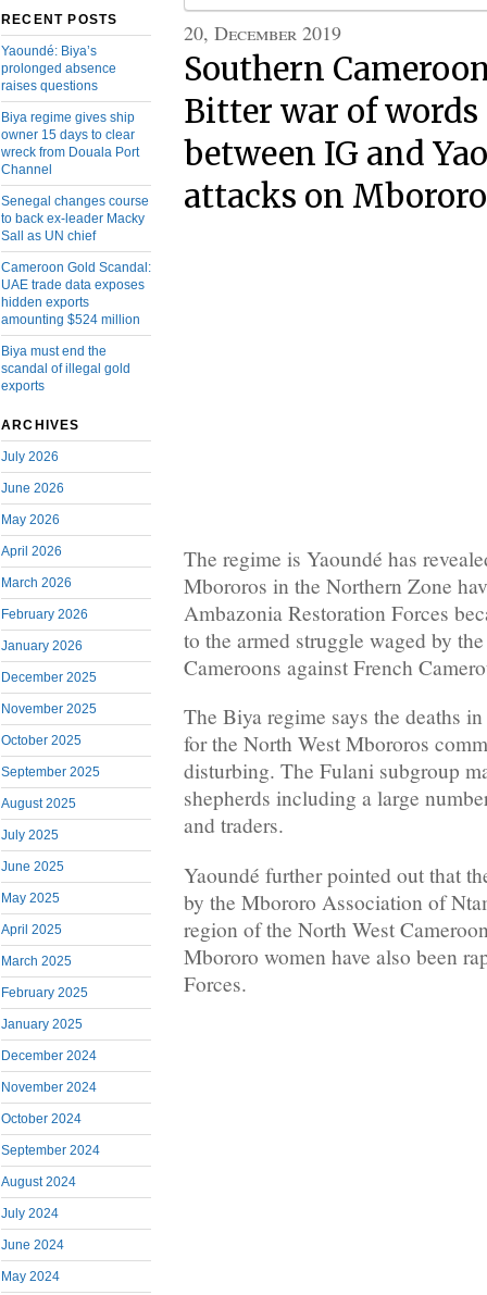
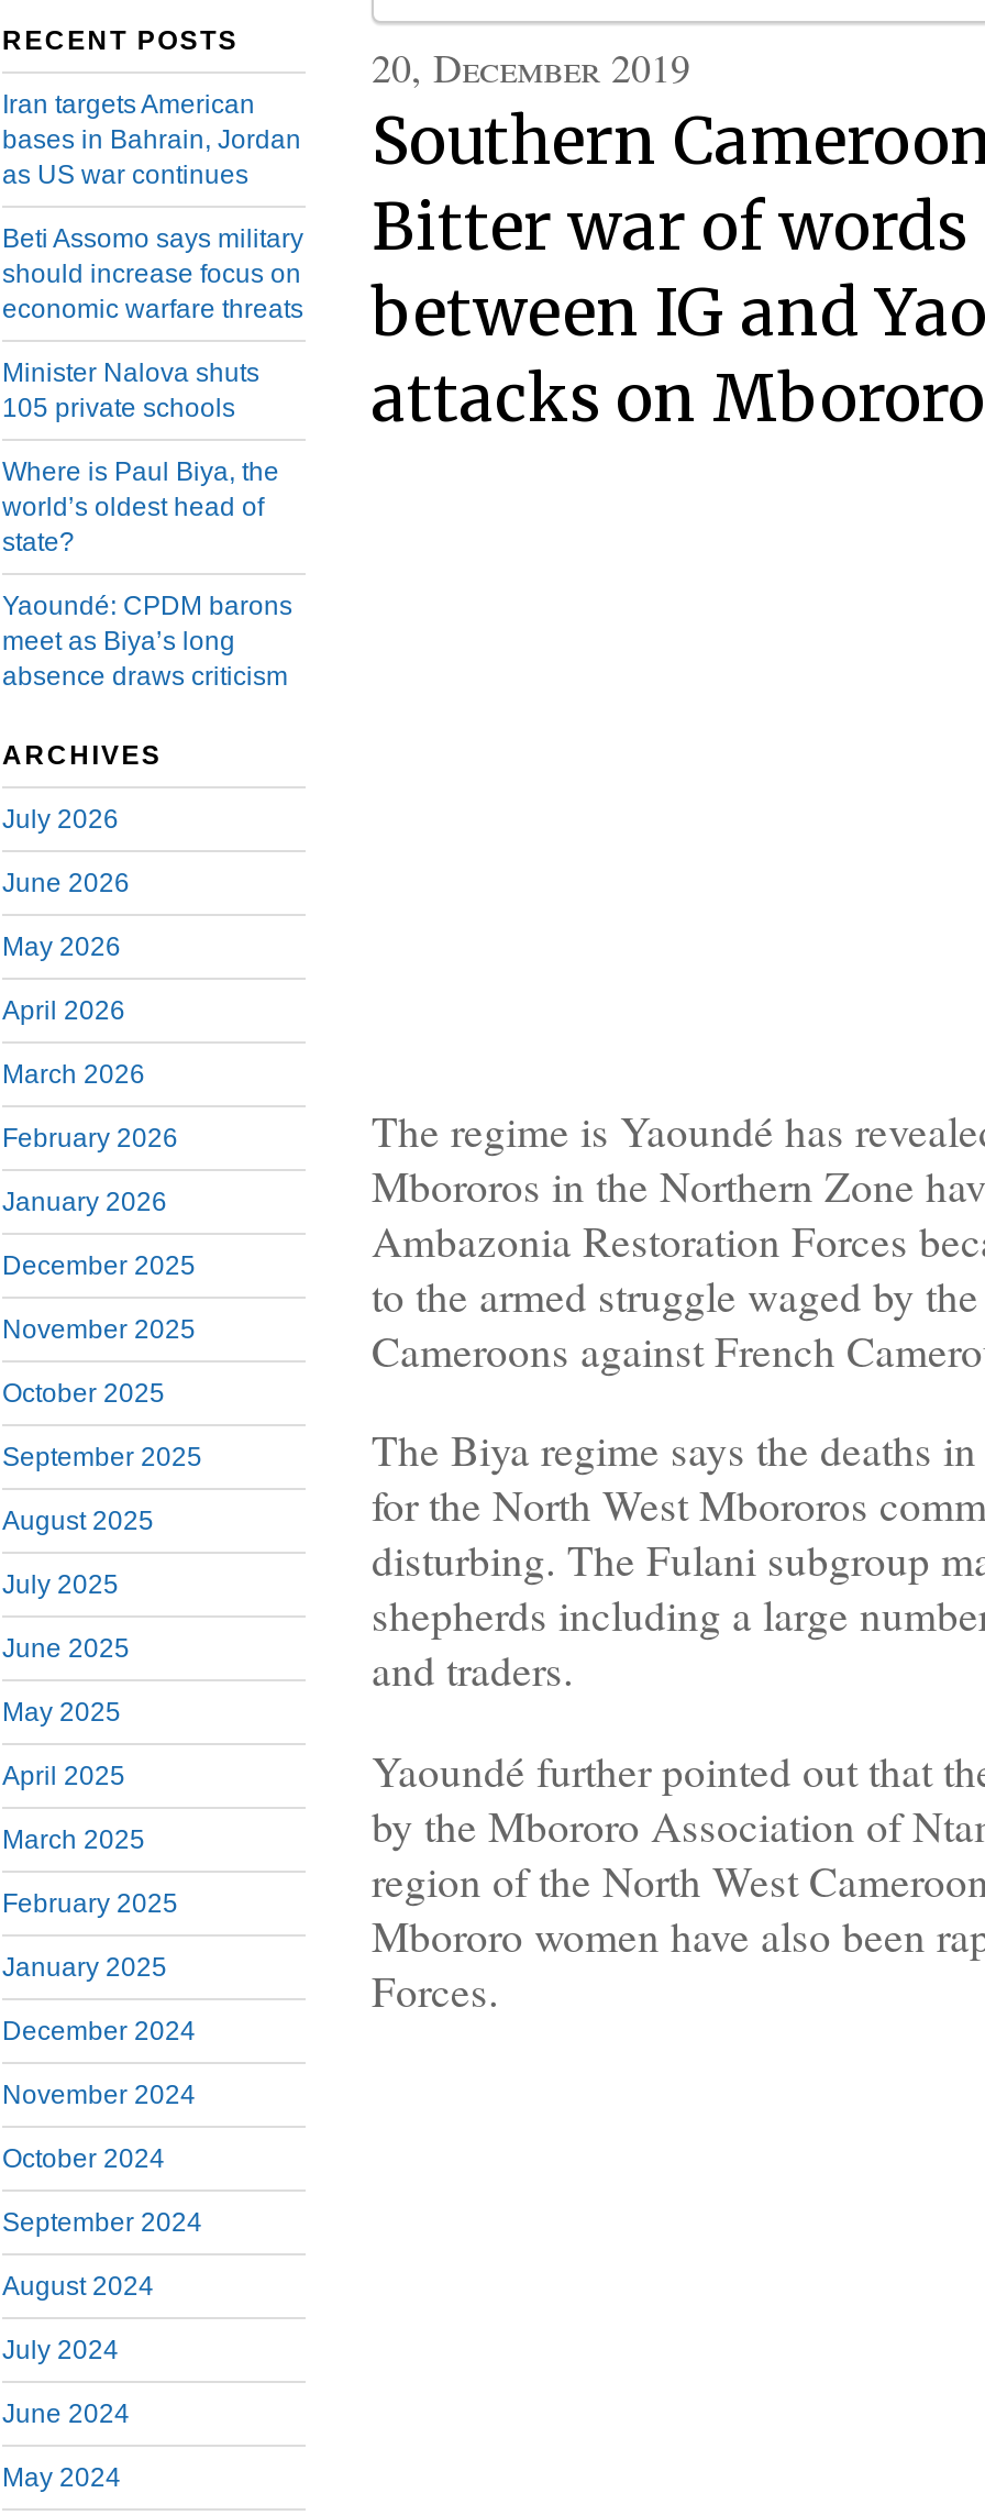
[1,43,116,94] Yaoundé: Biya’s | prolonged absence | raises questions -> [2,89,301,190] Iran targets American | bases in Bahrain, Jordan | as US war continues
[1,110,139,177] Biya regime gives ship | owner 15 days to clear | wreck from Douala Port | Channel -> [2,223,303,324] Beti Assomo says military | should increase focus on | economic warfare threats
[1,194,149,244] Senegal changes course | to back ex-leader Macky | Sall as UN chief -> [2,357,259,423] Minister Nalova shuts | 105 private schools
[1,260,151,327] Cameroon Gold Scandal: | UAE trade data exposes | hidden exports | amounting $524 million -> [2,456,279,558] Where is Paul Biya, the | world’s oldest head of | state?
[1,344,130,394] Biya must end the | scandal of illegal gold | exports -> [2,591,292,692] Yaoundé: CPDM barons | meet as Biya’s long | absence draws criticism

